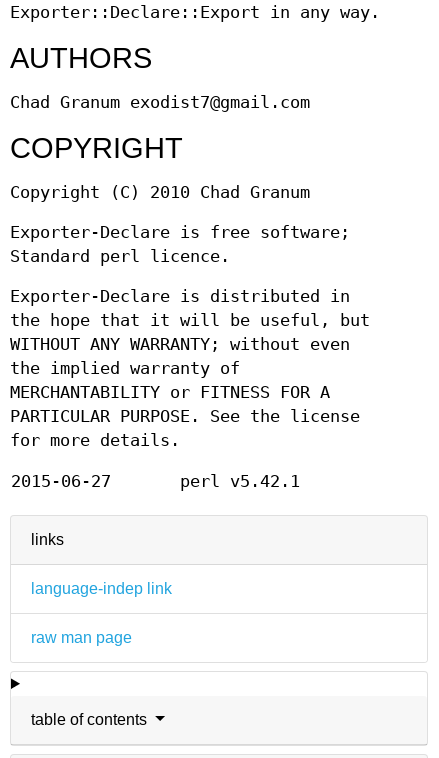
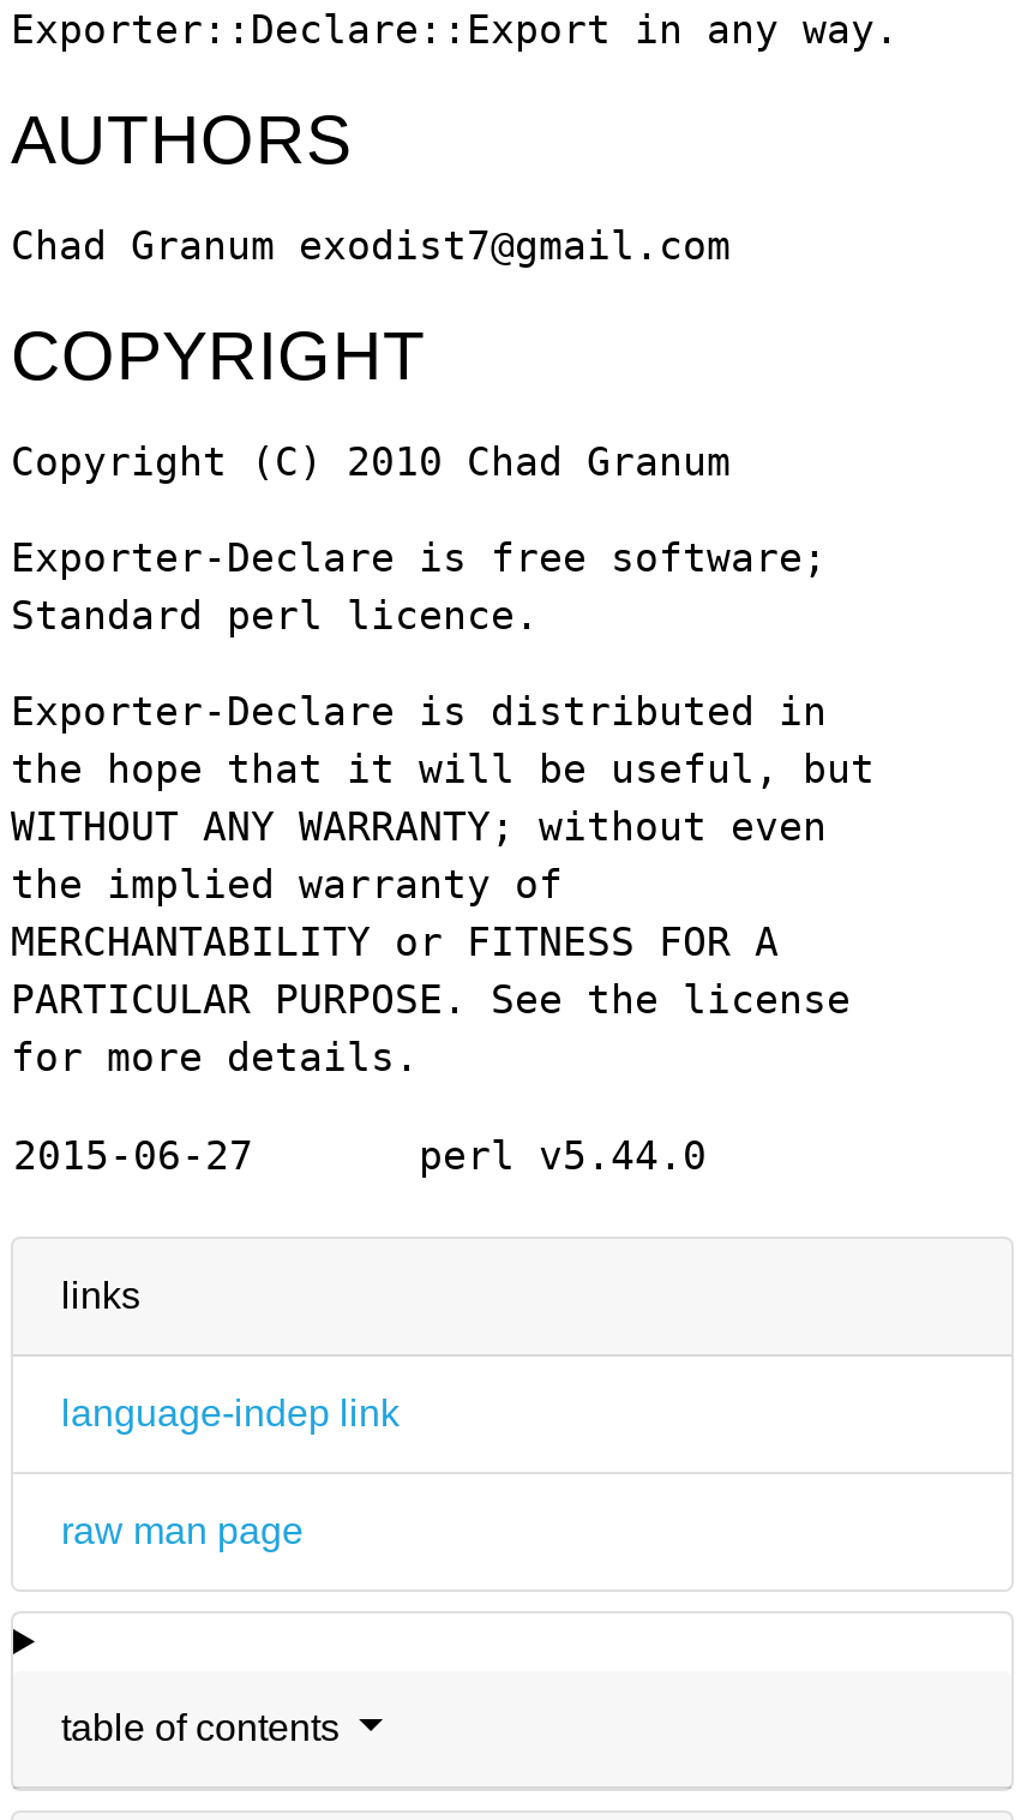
[180,472,300,491] perl v5.42.1 -> [419,1133,707,1179] perl v5.44.0

